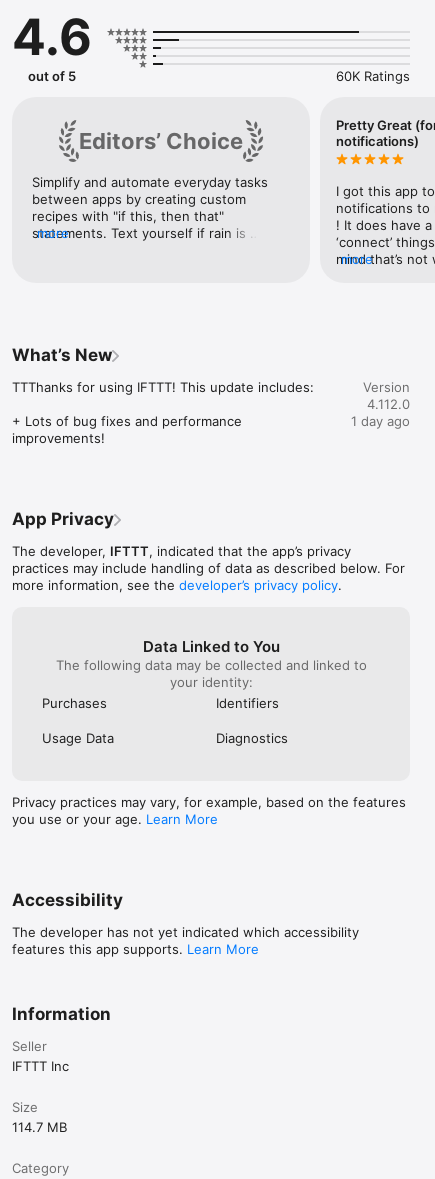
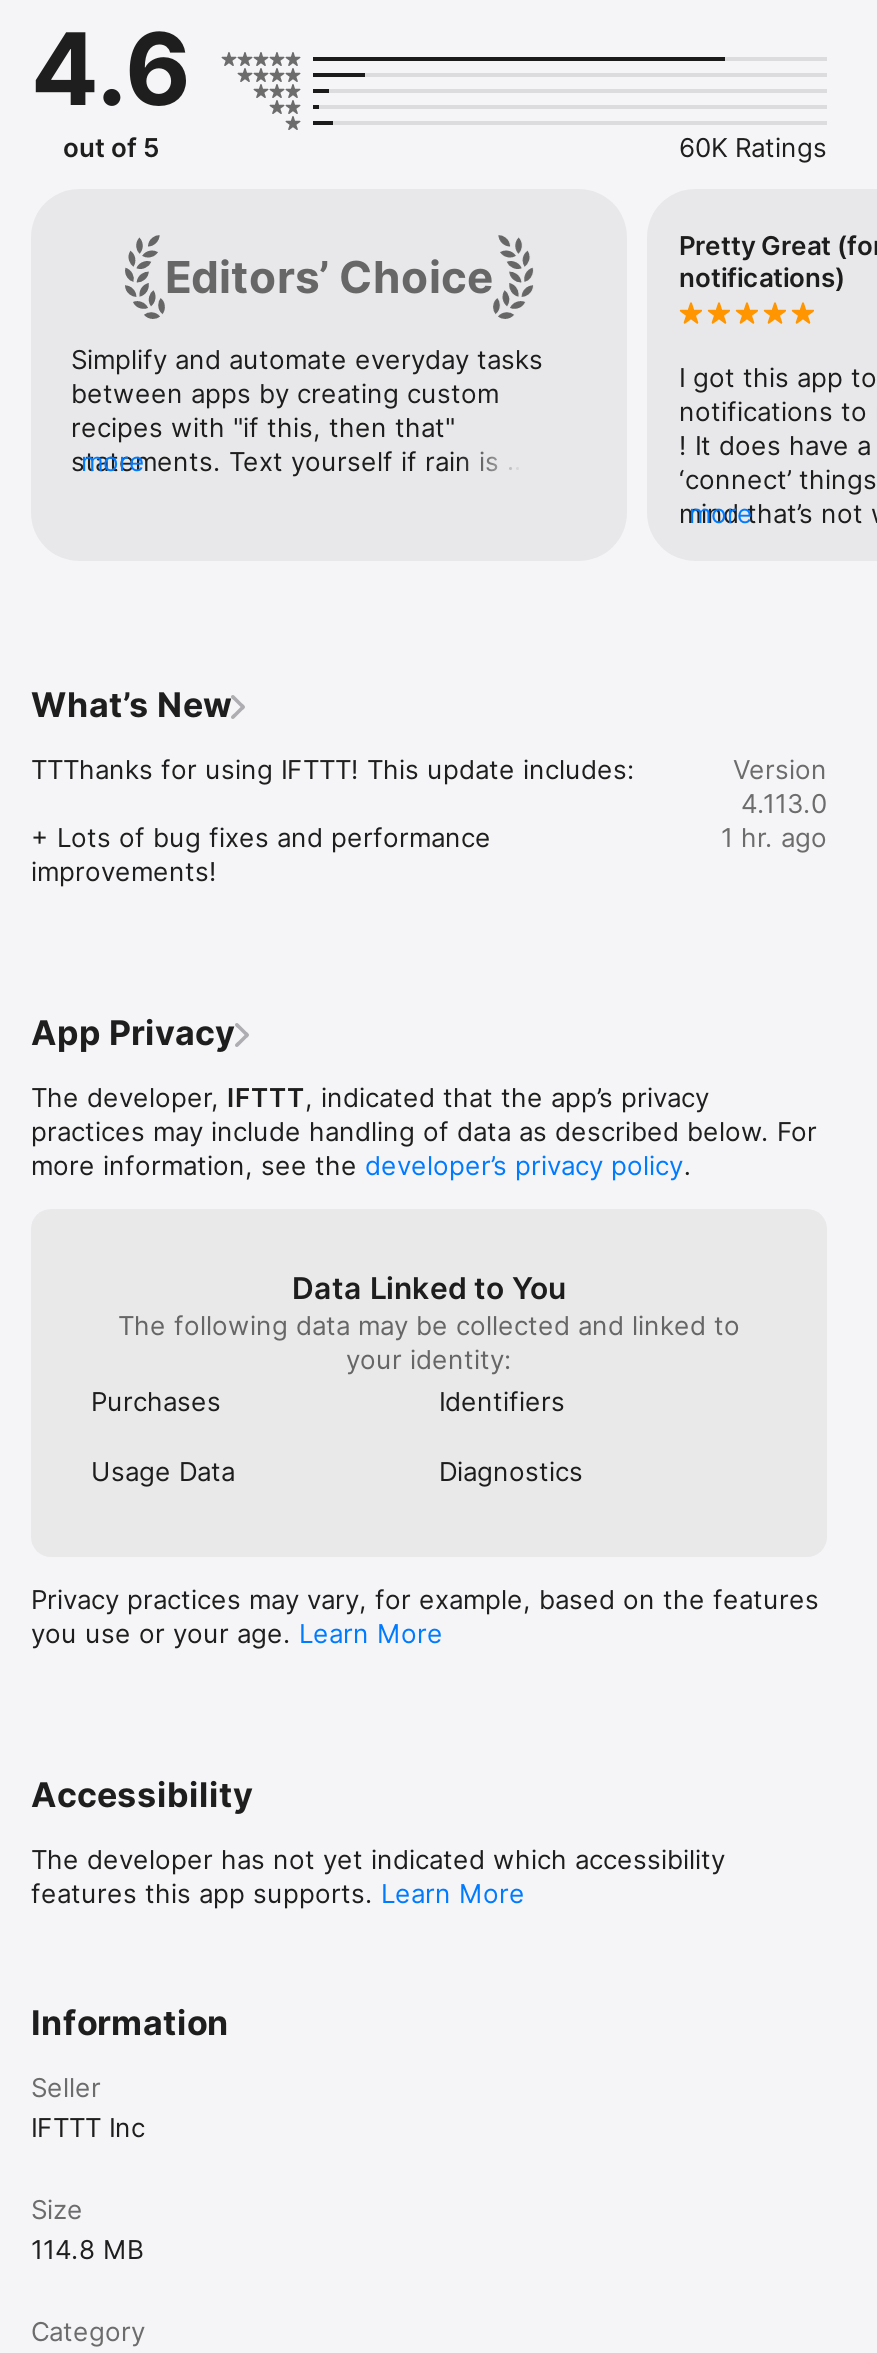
[367,396,410,412] 4.112.0 -> [741,787,827,819] 4.113.0
[351,413,410,429] 1 day ago -> [721,821,827,853] 1 hr. ago
[12,1119,67,1135] 114.7 MB -> [31,2233,143,2265] 114.8 MB

